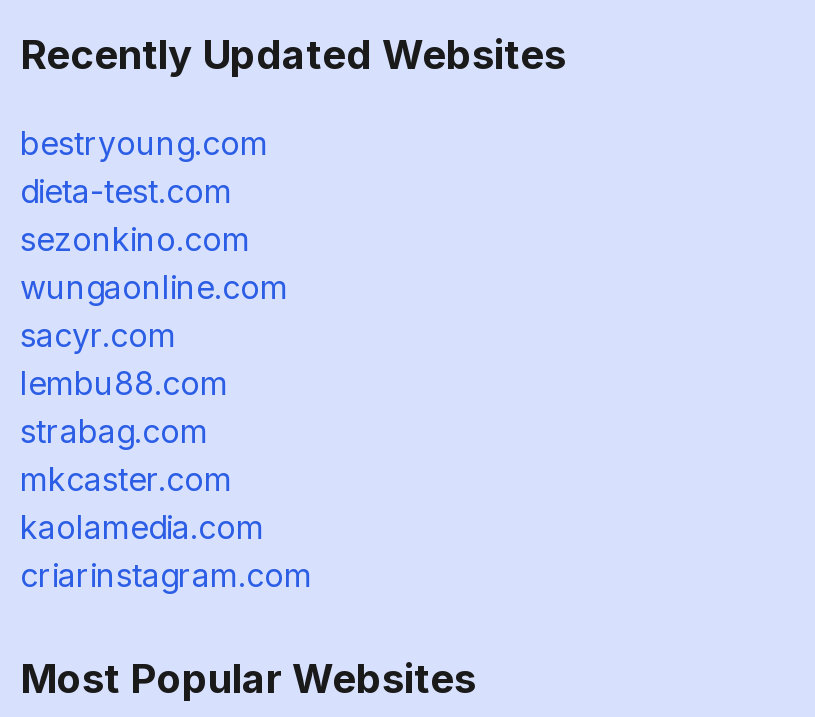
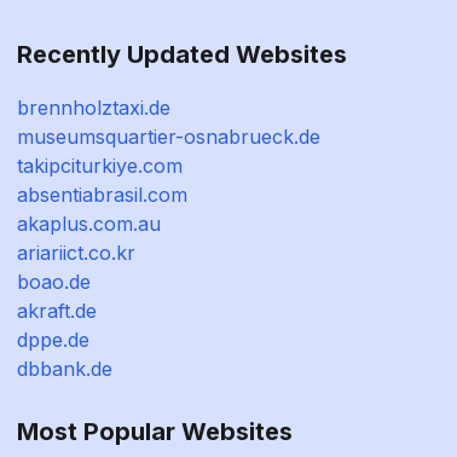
[20,123,312,595] bestryoung.com | dieta-test.com | sezonkino.com | wungaonline.com | sacyr.com | lembu88.com | strabag.com | mkcaster.com | kaolamedia.com | criarinstagram.com -> [17,96,320,381] brennholztaxi.de | museumsquartier-osnabrueck.de | takipciturkiye.com | absentiabrasil.com | akaplus.com.au | ariariict.co.kr | boao.de | akraft.de | dppe.de | dbbank.de

